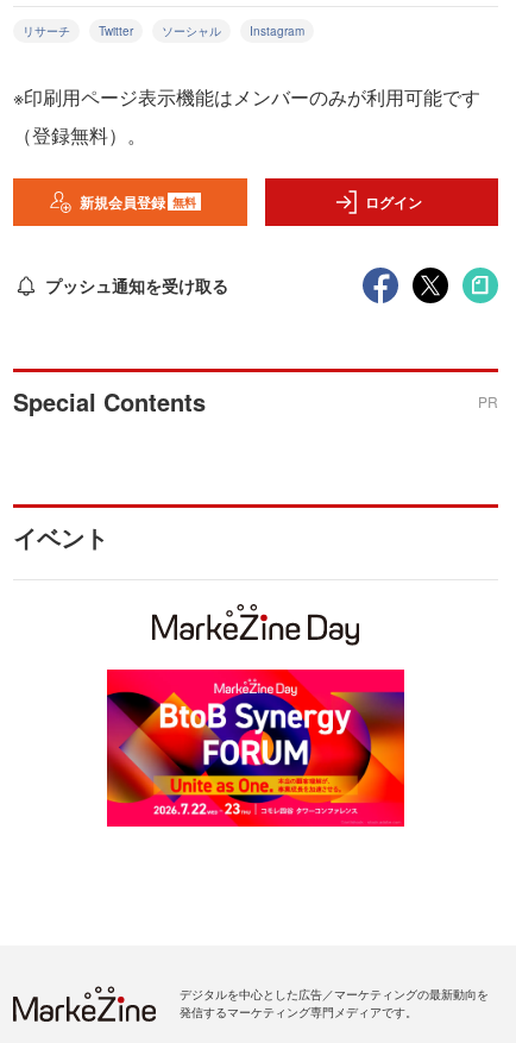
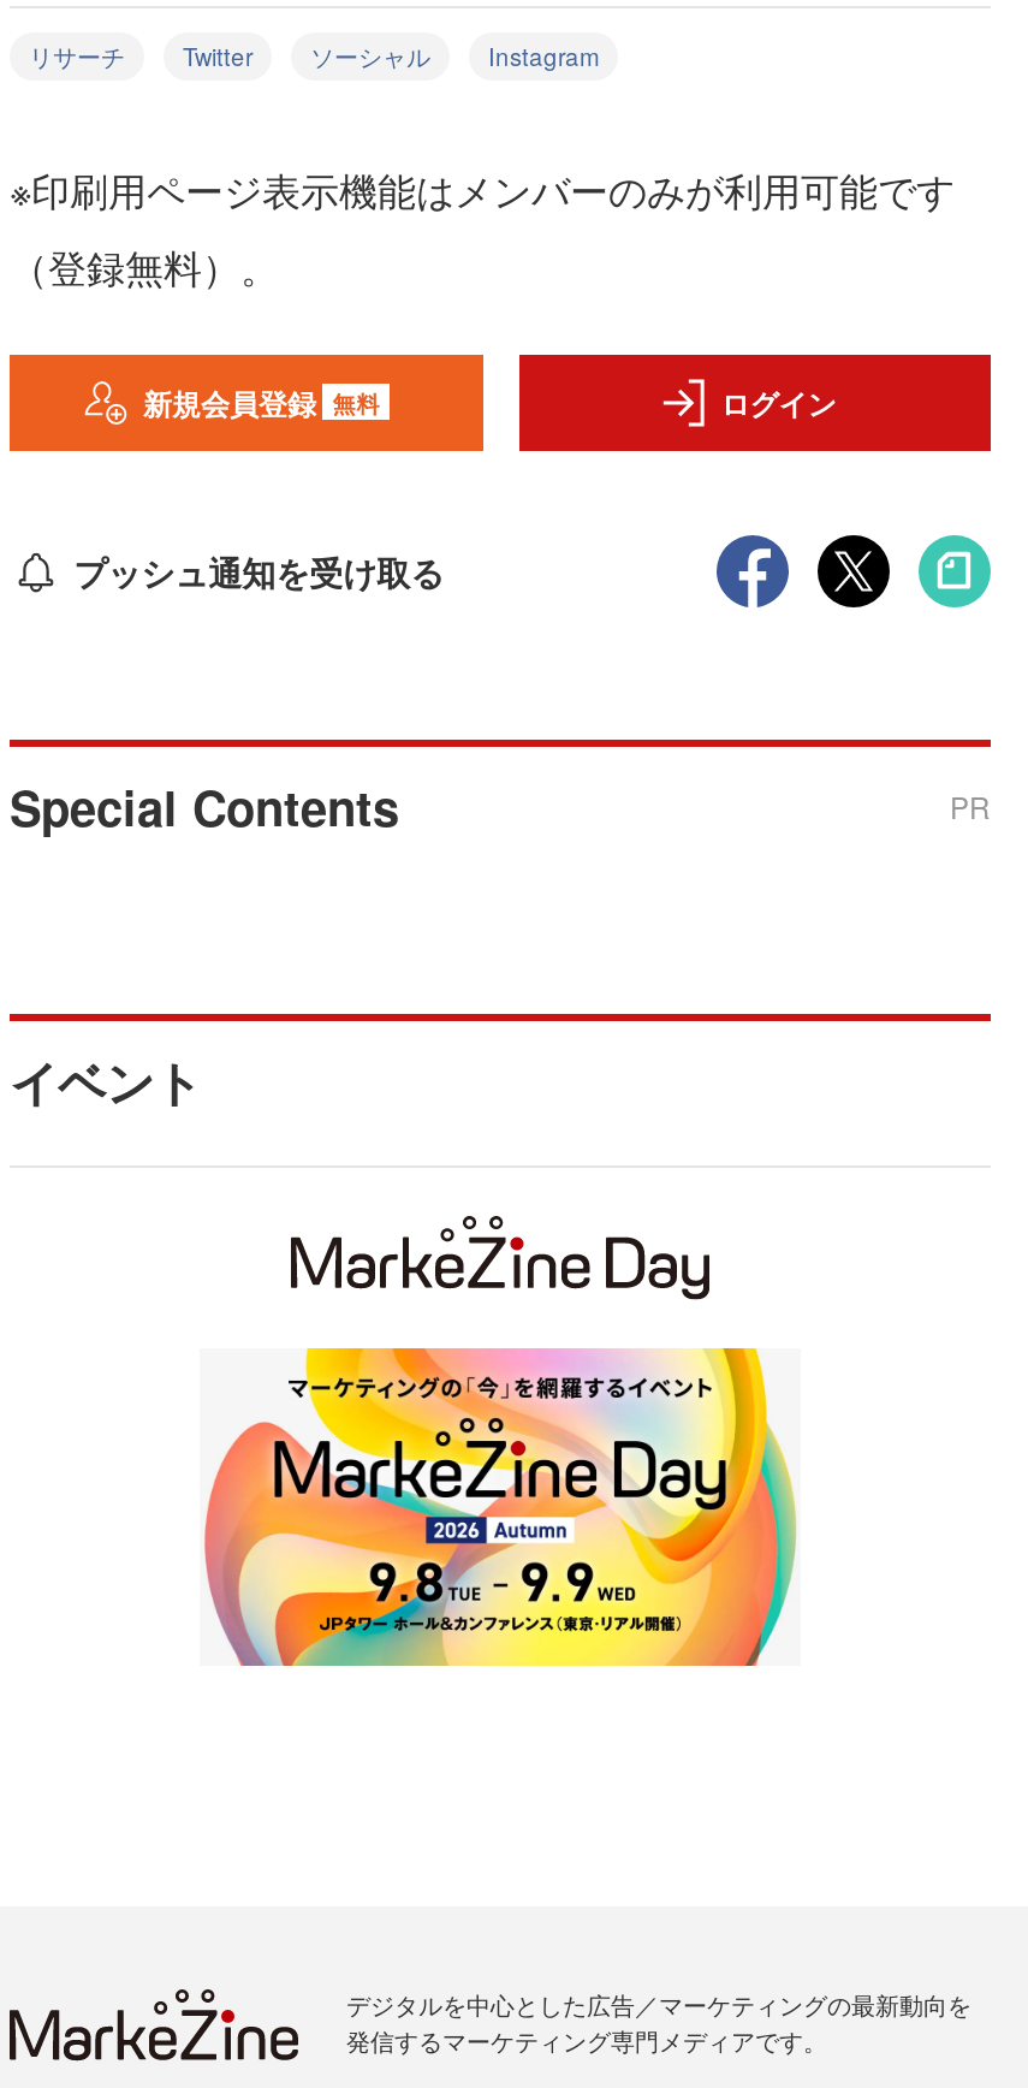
[106,668,405,828] [image] -> [200,1346,801,1668] [image]

